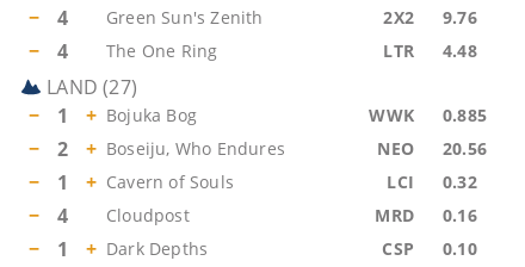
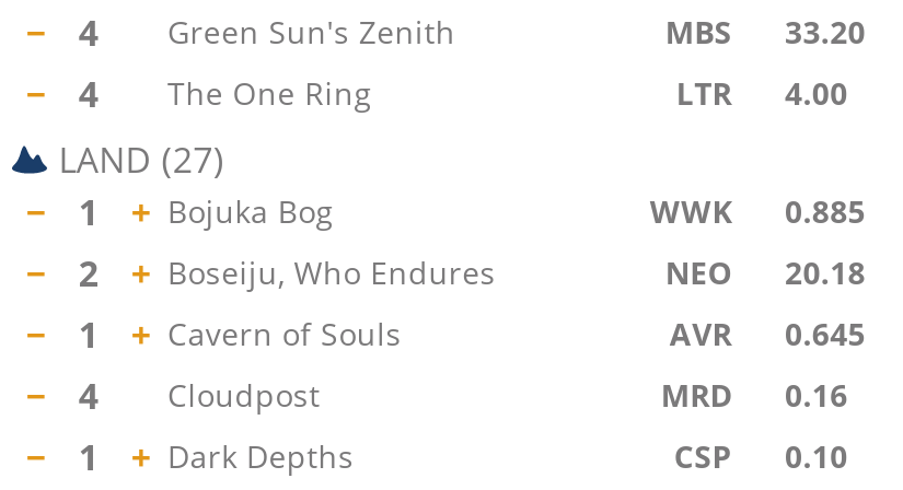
[383,6,477,29] 2X2 | 9.76 -> [665,11,866,52] MBS | 33.20
[383,39,477,62] LTR 4.48 -> [676,72,848,114] LTR 4.00
[378,137,487,160] NEO 20.56 -> [665,252,866,293] NEO 20.18
[387,170,477,193] LCI | 0.32 -> [670,313,866,354] AVR | 0.645

